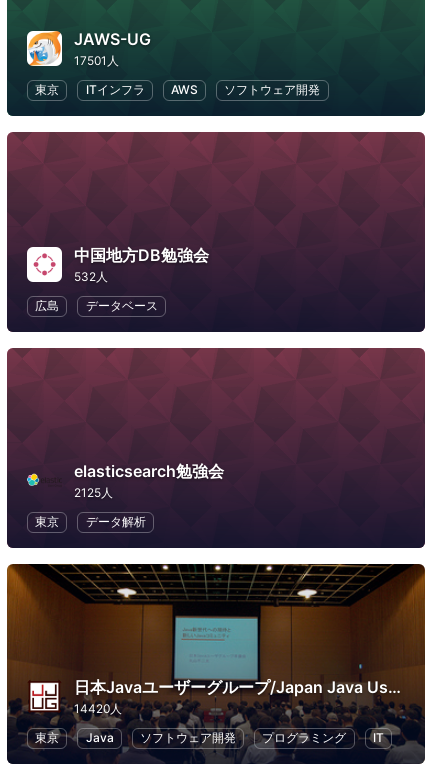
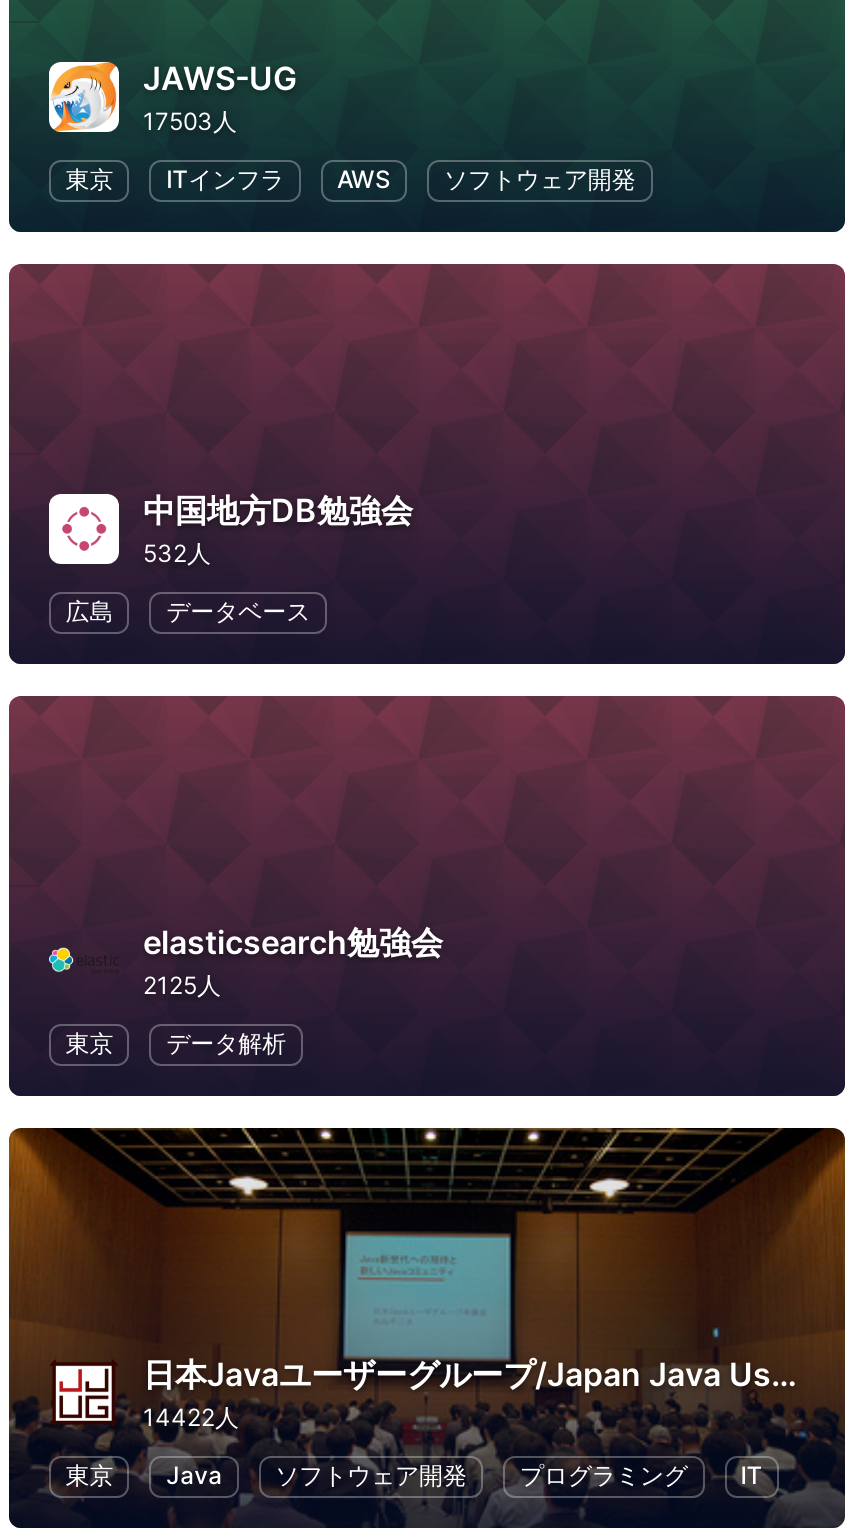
[74,53,119,68] 17501人 -> [143,107,237,137] 17503人
[74,701,122,716] 14420人 -> [143,1403,239,1433] 14422人

